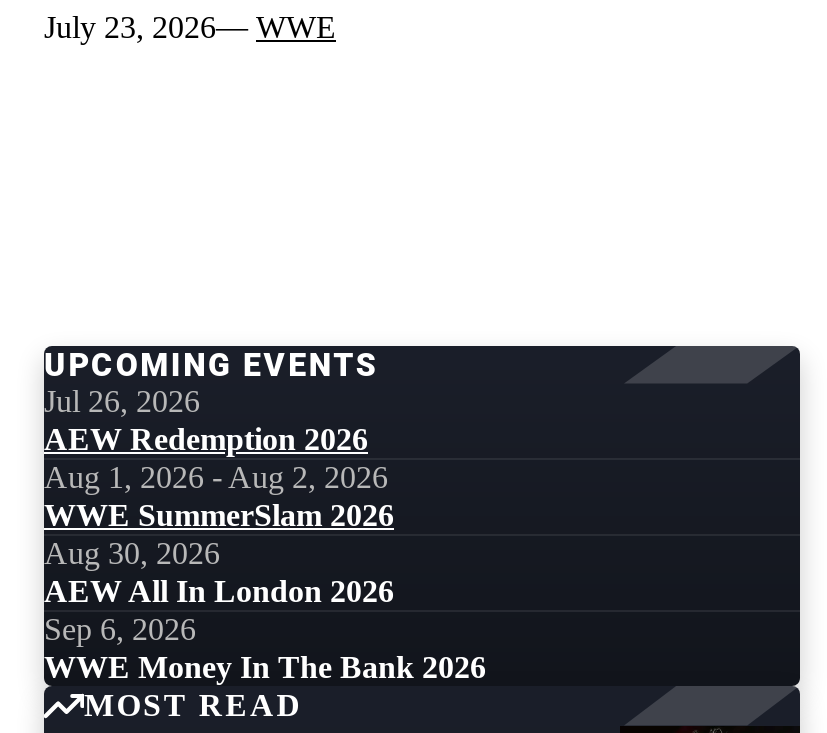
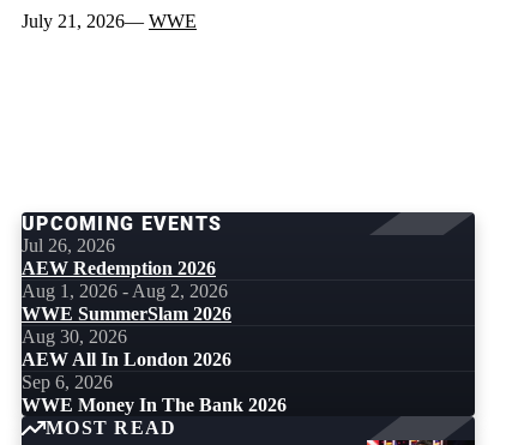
[44,9,336,43] July 23, 2026 WWE -> [22,11,197,31] July 21, 2026 WWE

